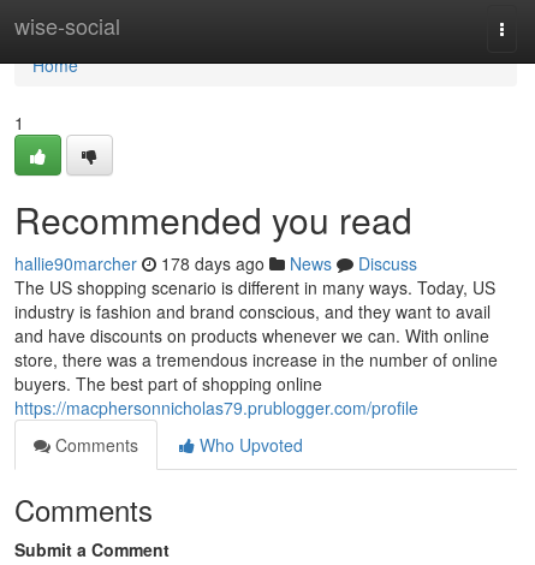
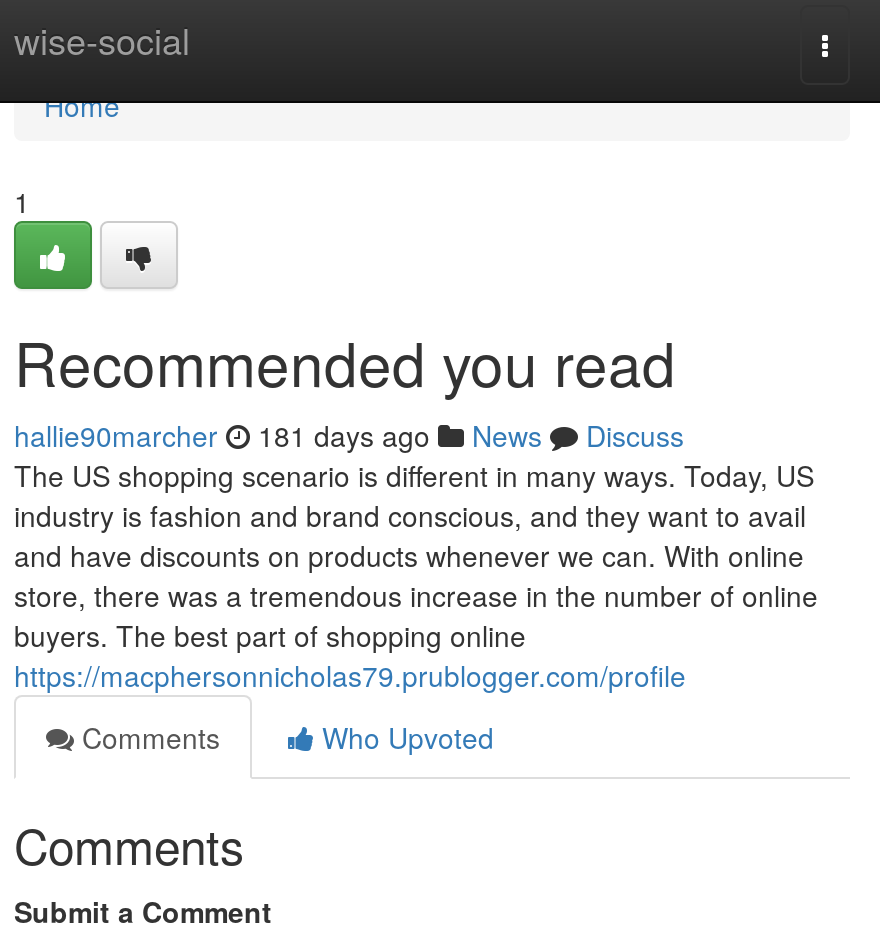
[14,251,417,275] hallie90marcher 178 days ago News Discuss -> [14,415,684,455] hallie90marcher 181 days ago News Discuss

